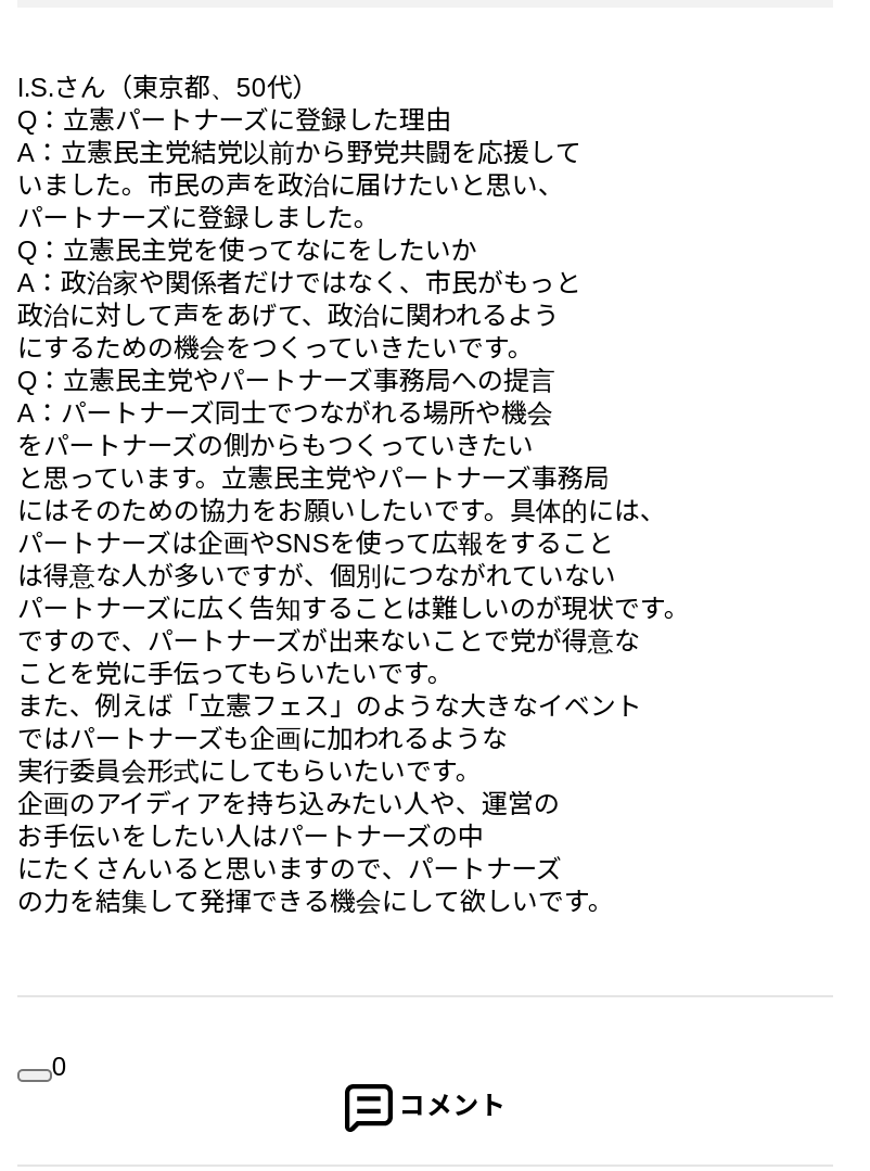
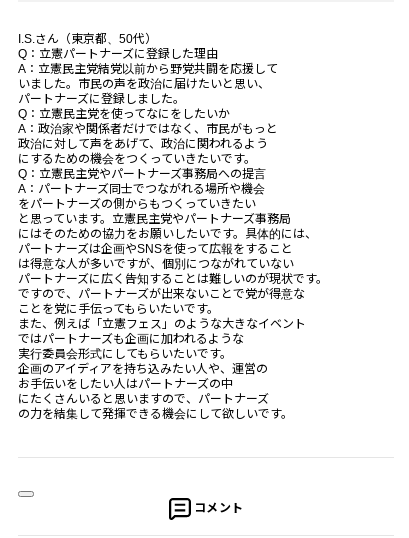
[52,1051,67,1081] 0 -> none

